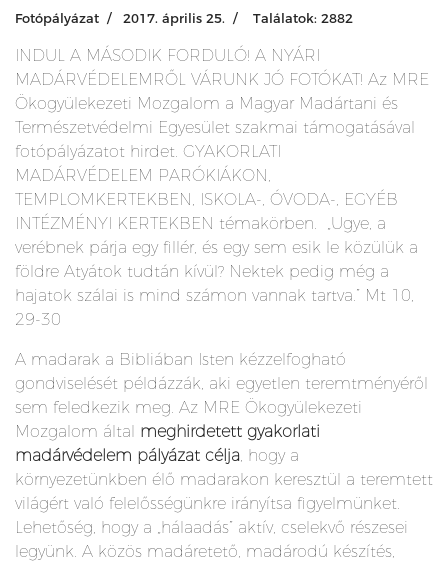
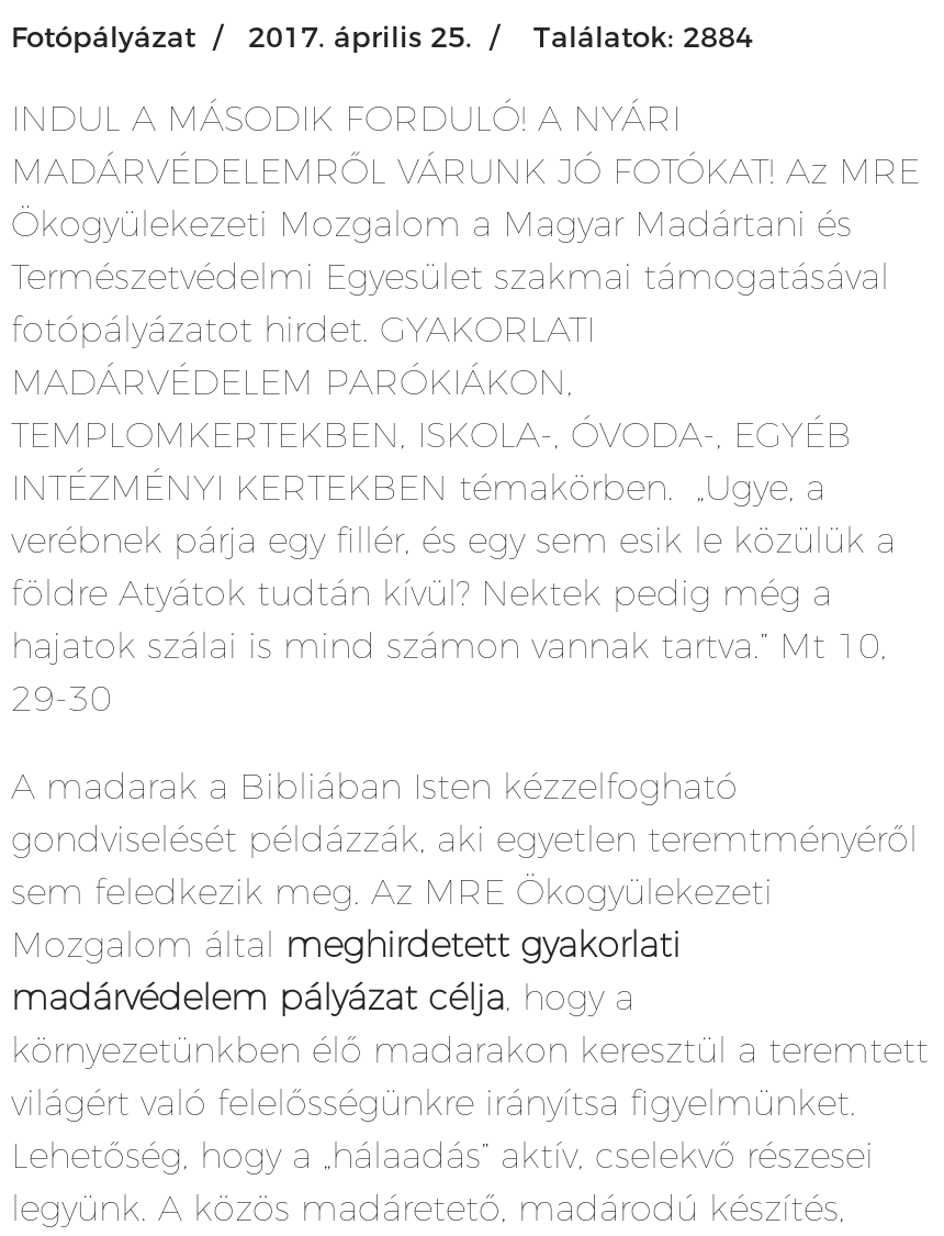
[15,10,353,26] Fotópályázat 2017. április 25. Találatok: 2882 -> [11,19,753,54] Fotópályázat 2017. április 25. Találatok: 2884

